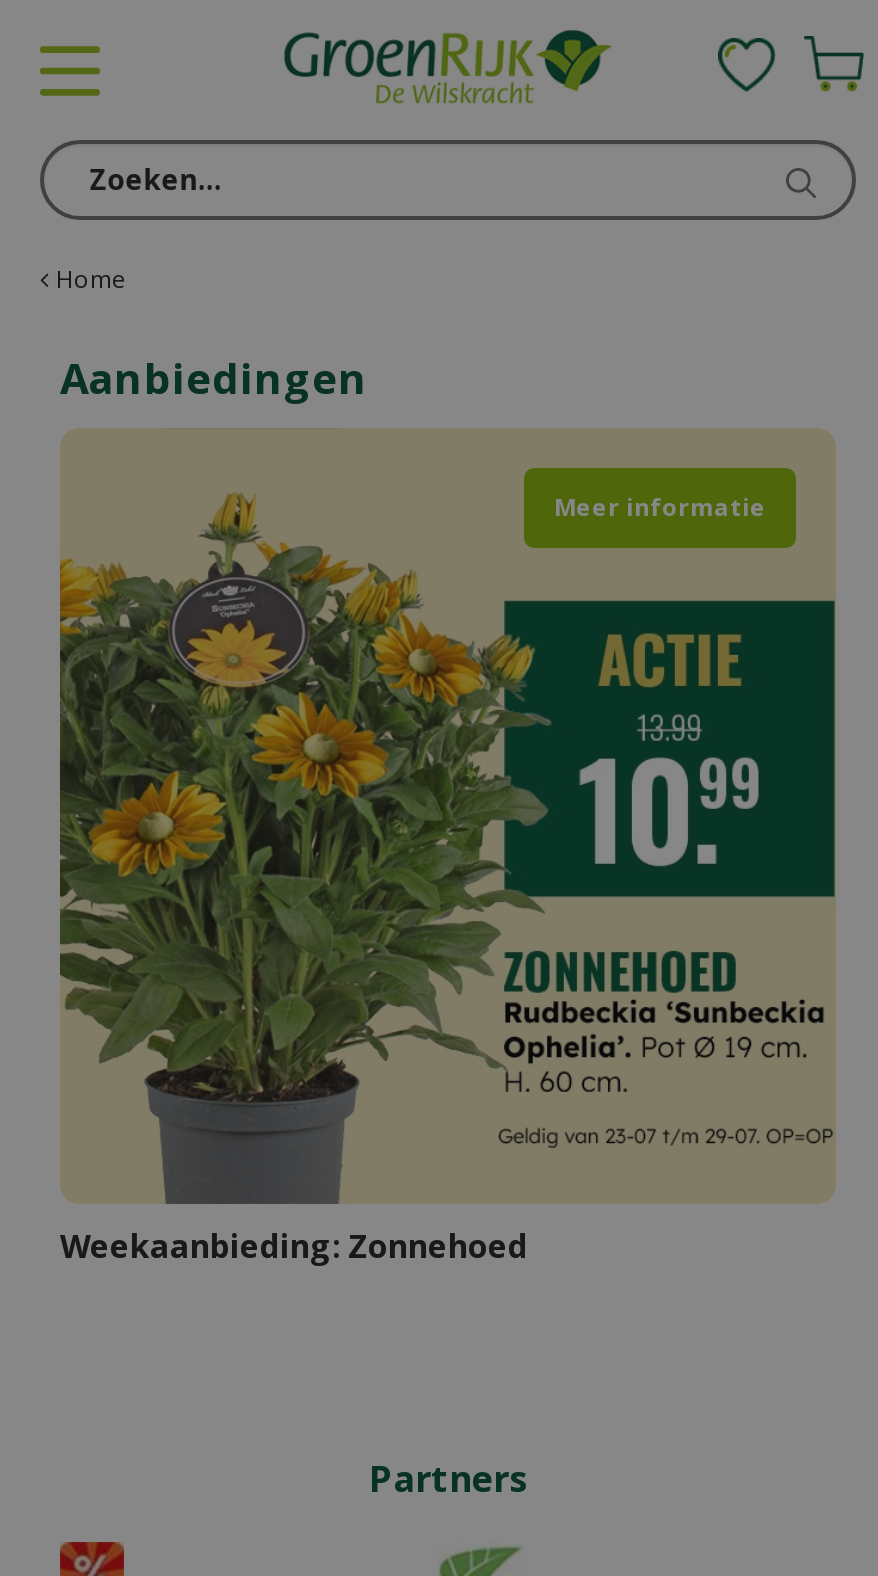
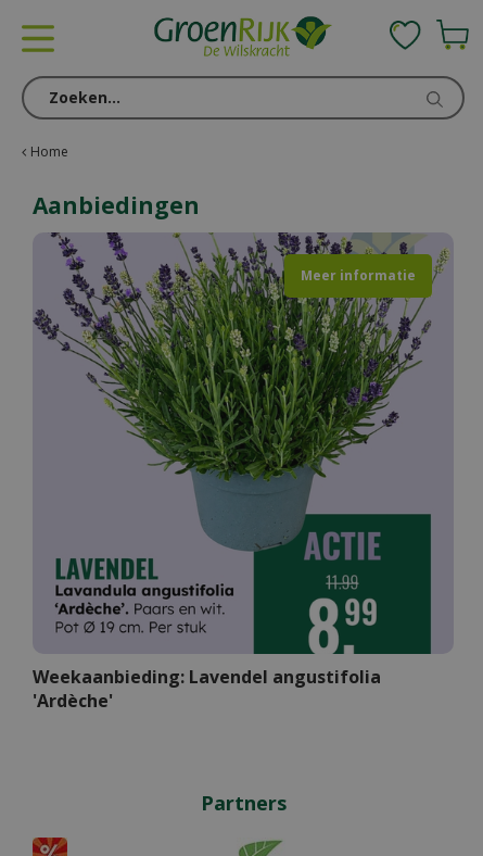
[58,428,836,1268] [image] | Weekaanbieding: Zonnehoed -> [33,231,453,713] [image] | Weekaanbieding: Lavendel angustifolia | 'Ardèche'

